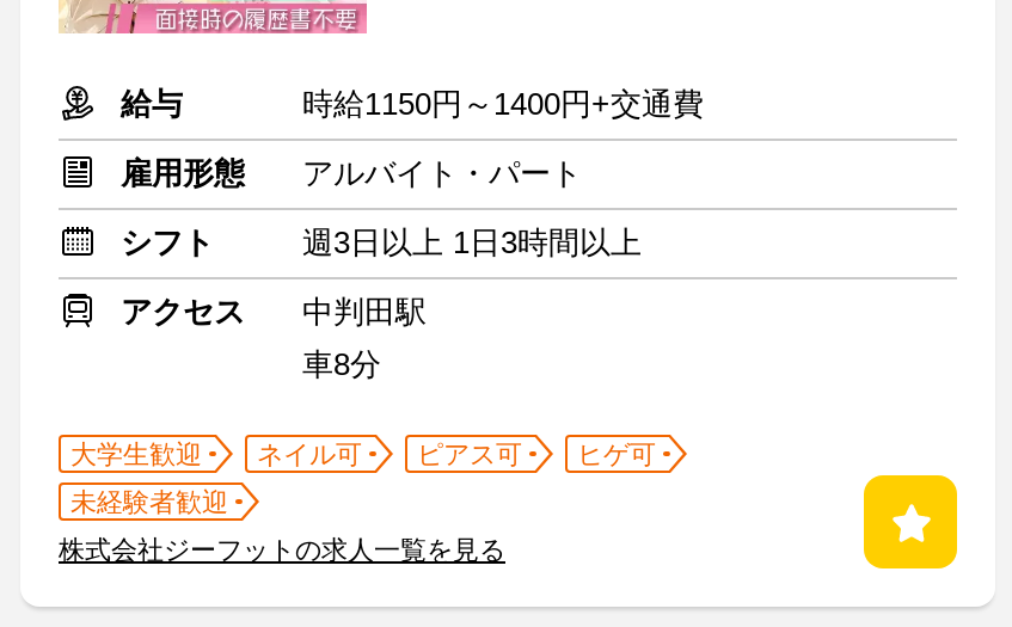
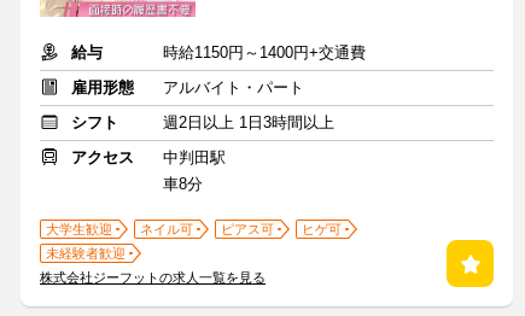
[302,225,642,261] 週3日以上 1日3時間以上 -> [163,113,334,132] 週2日以上 1日3時間以上

